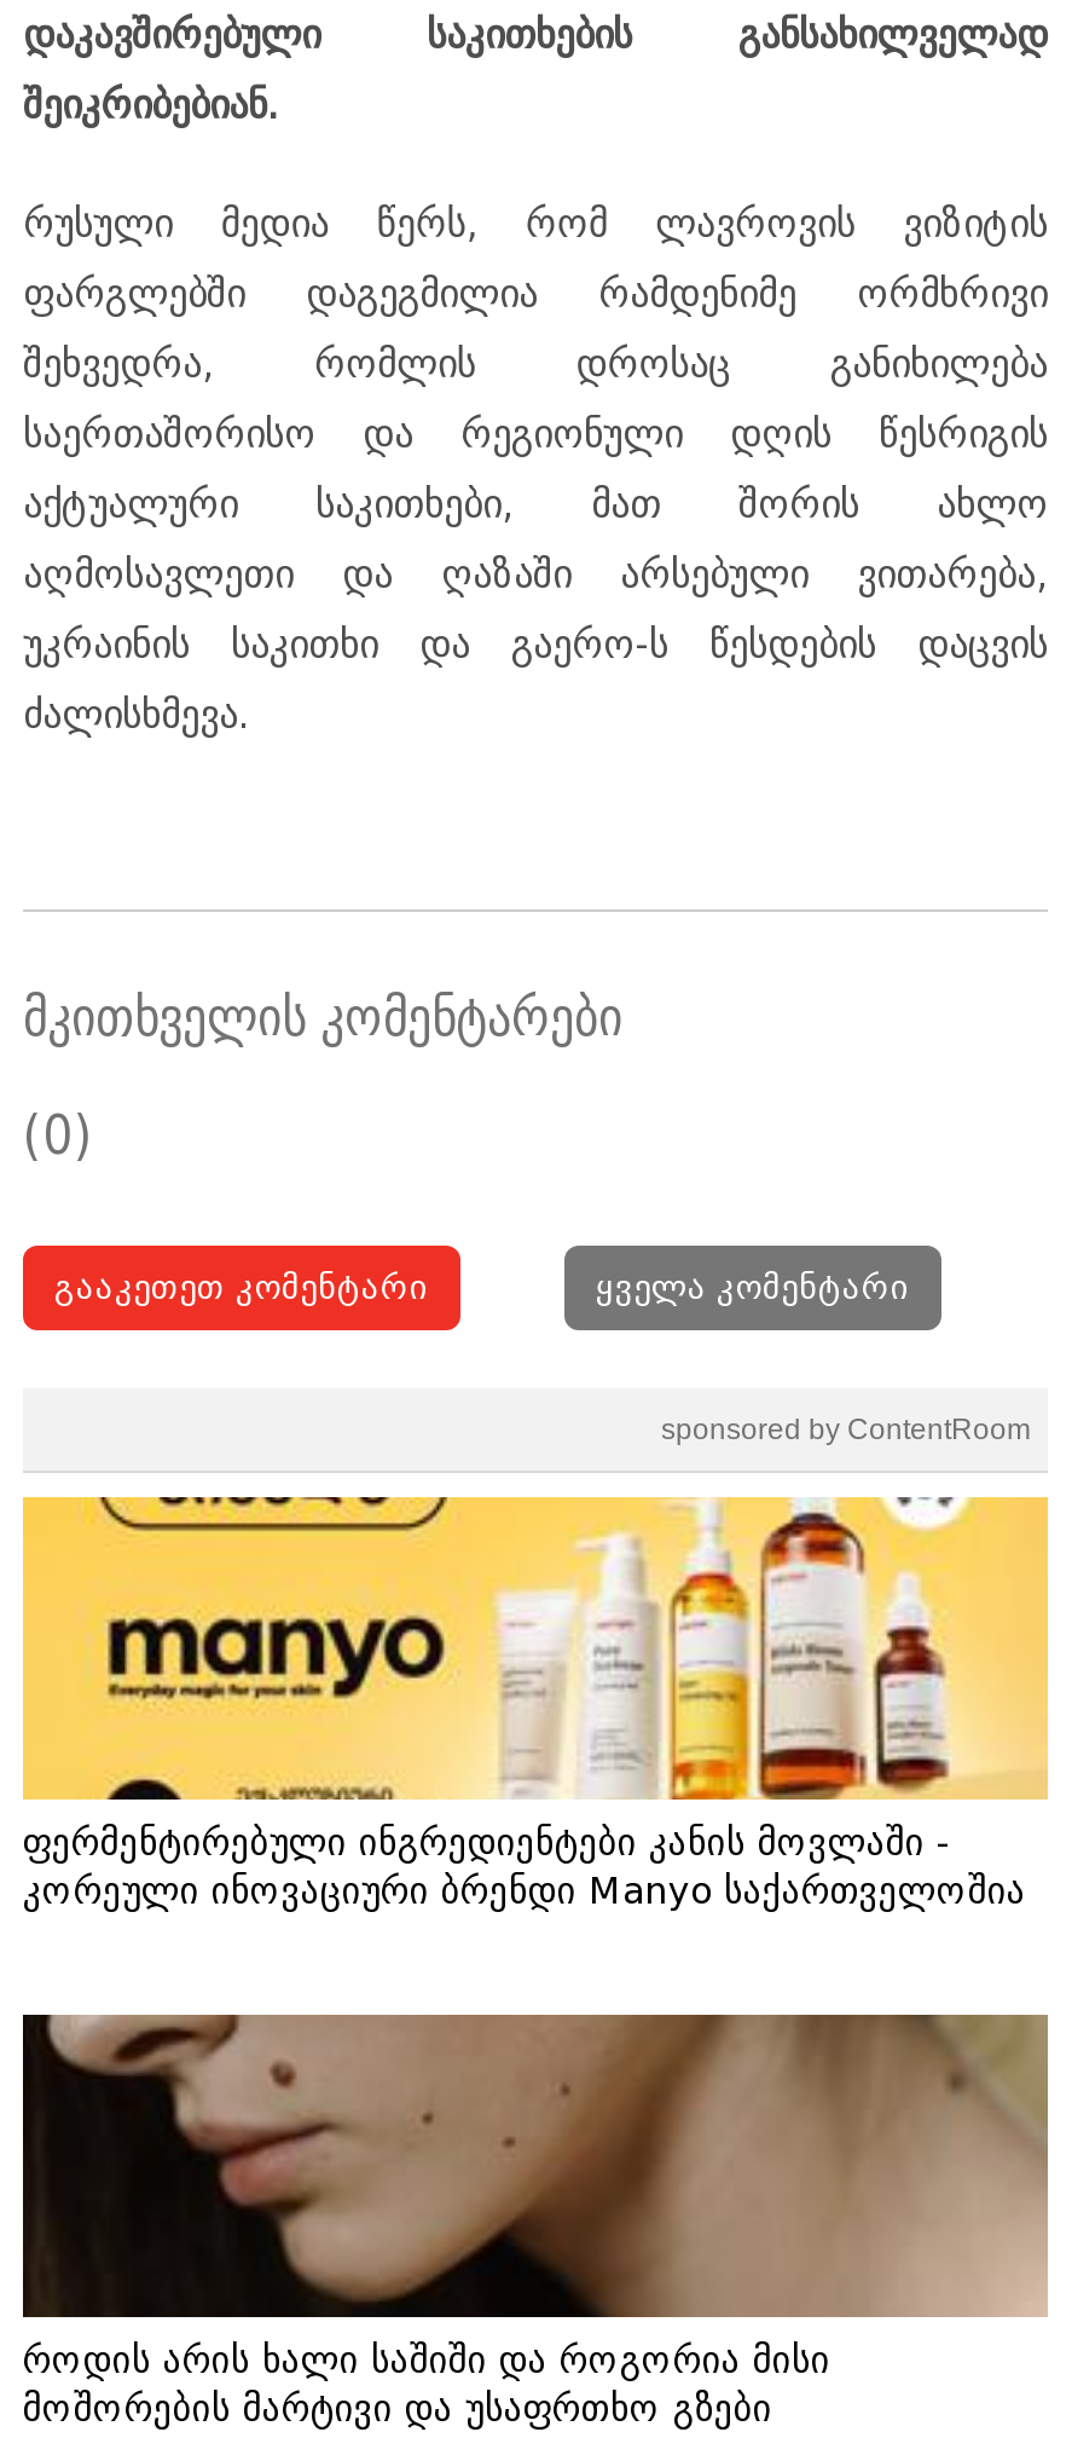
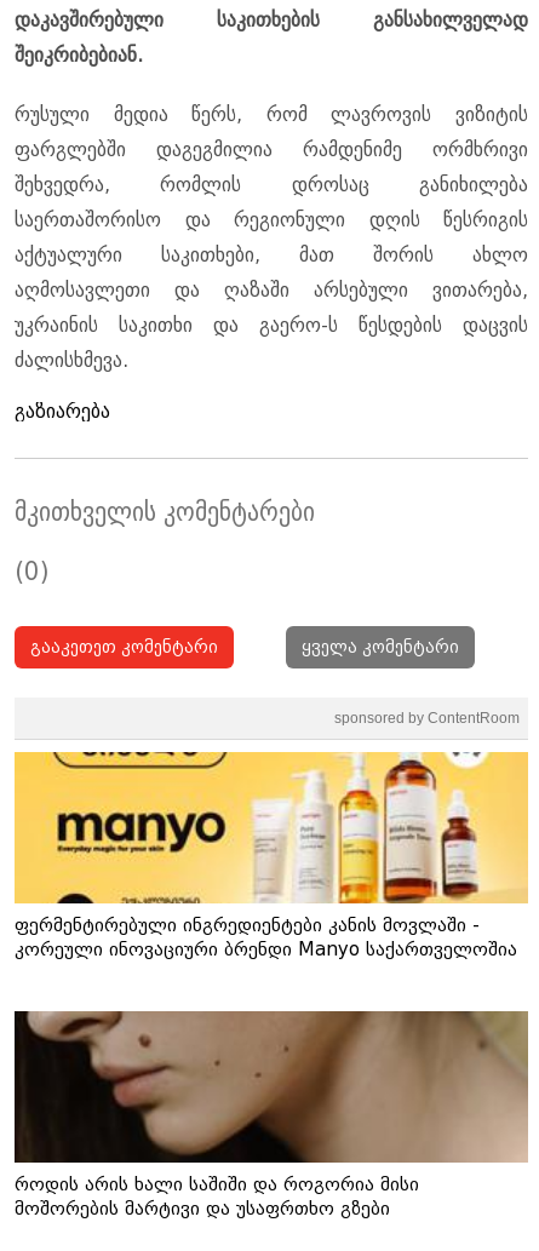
none -> [15,400,110,423] გაზიარება

